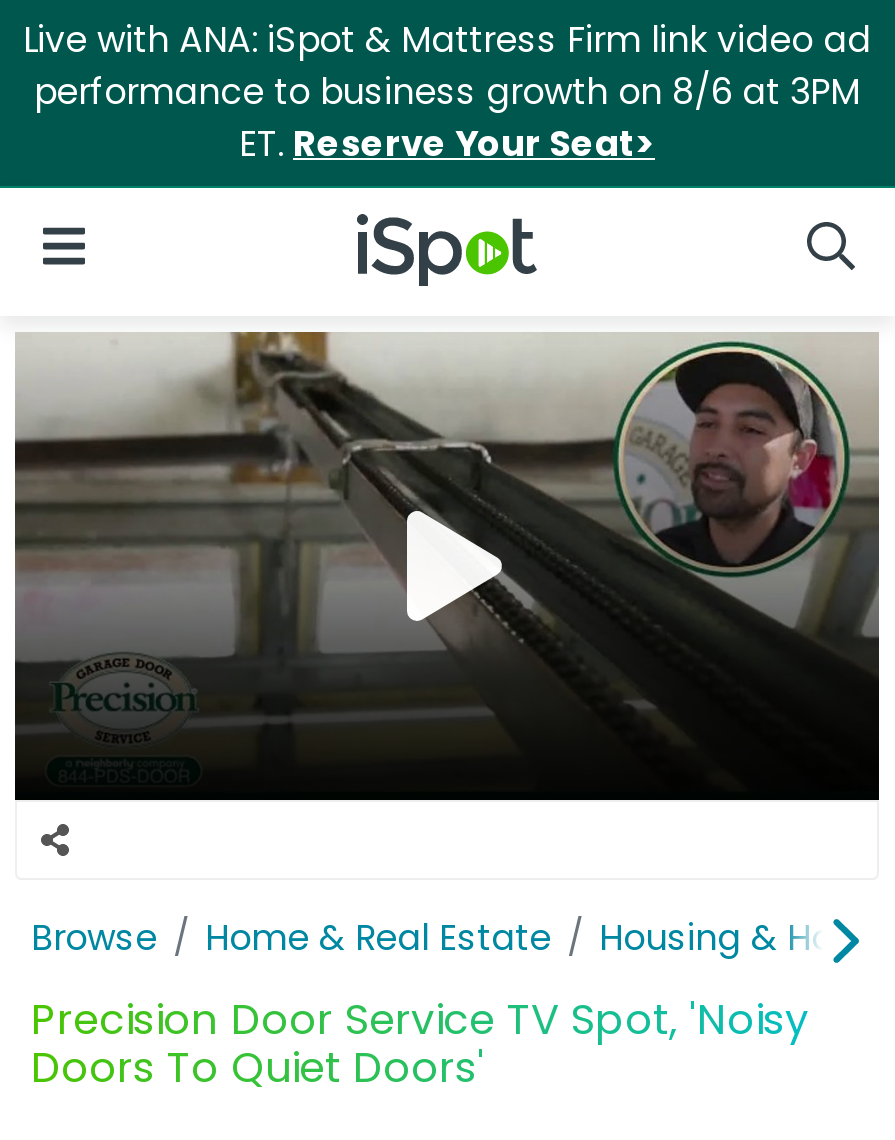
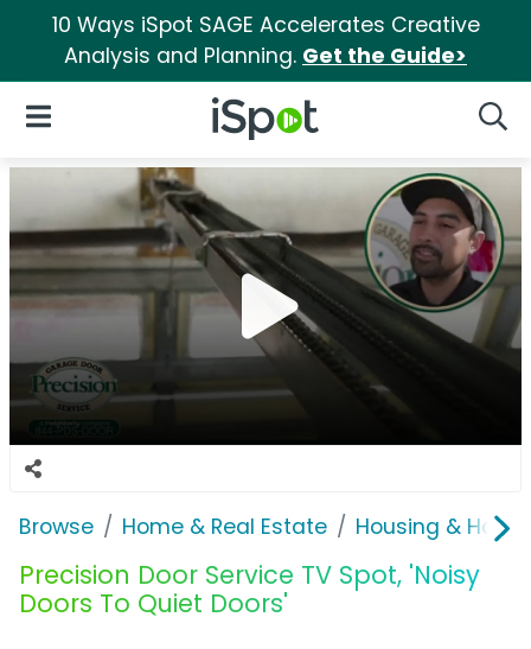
[23,16,871,168] Live with ANA: iSpot & Mattress Firm link video ad | performance to business growth on 8/6 at 3PM | ET. Reserve Your Seat> -> [52,11,479,70] 10 Ways iSpot SAGE Accelerates Creative | Analysis and Planning. Get the Guide>

